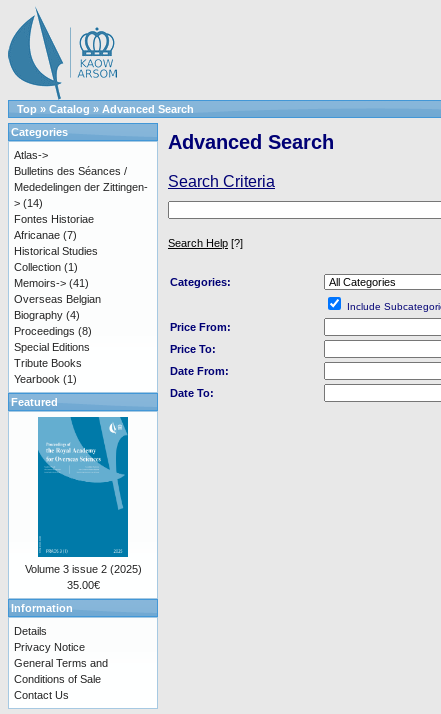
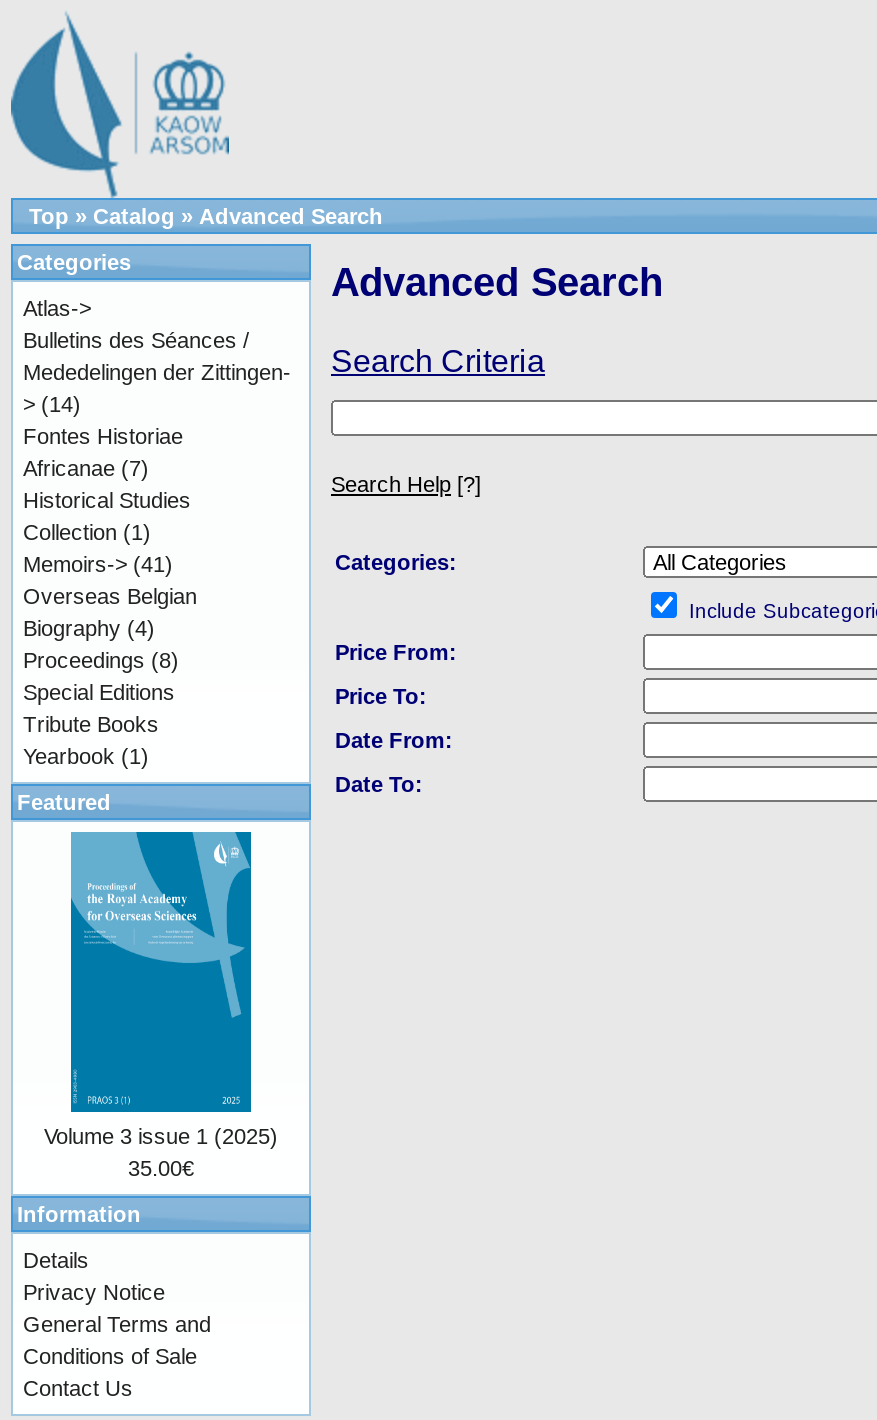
[24,563,141,575] Volume 3 issue 2 (2025) -> [44,1124,278,1148] Volume 3 issue 1 (2025)

